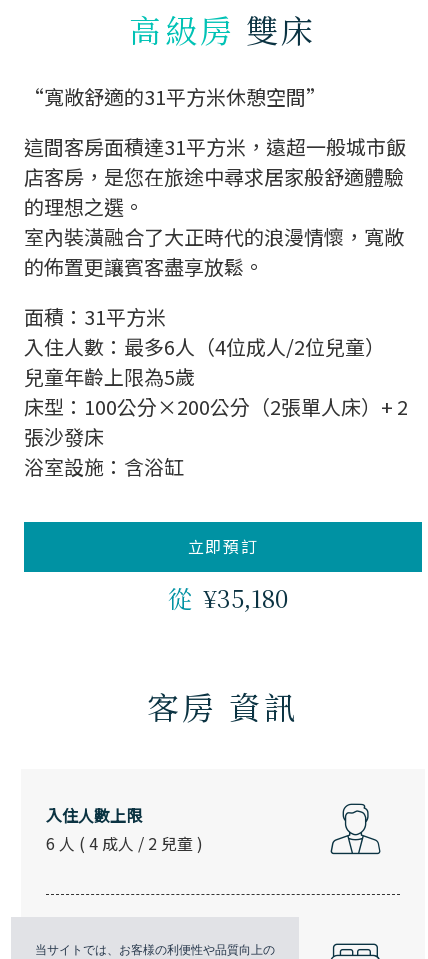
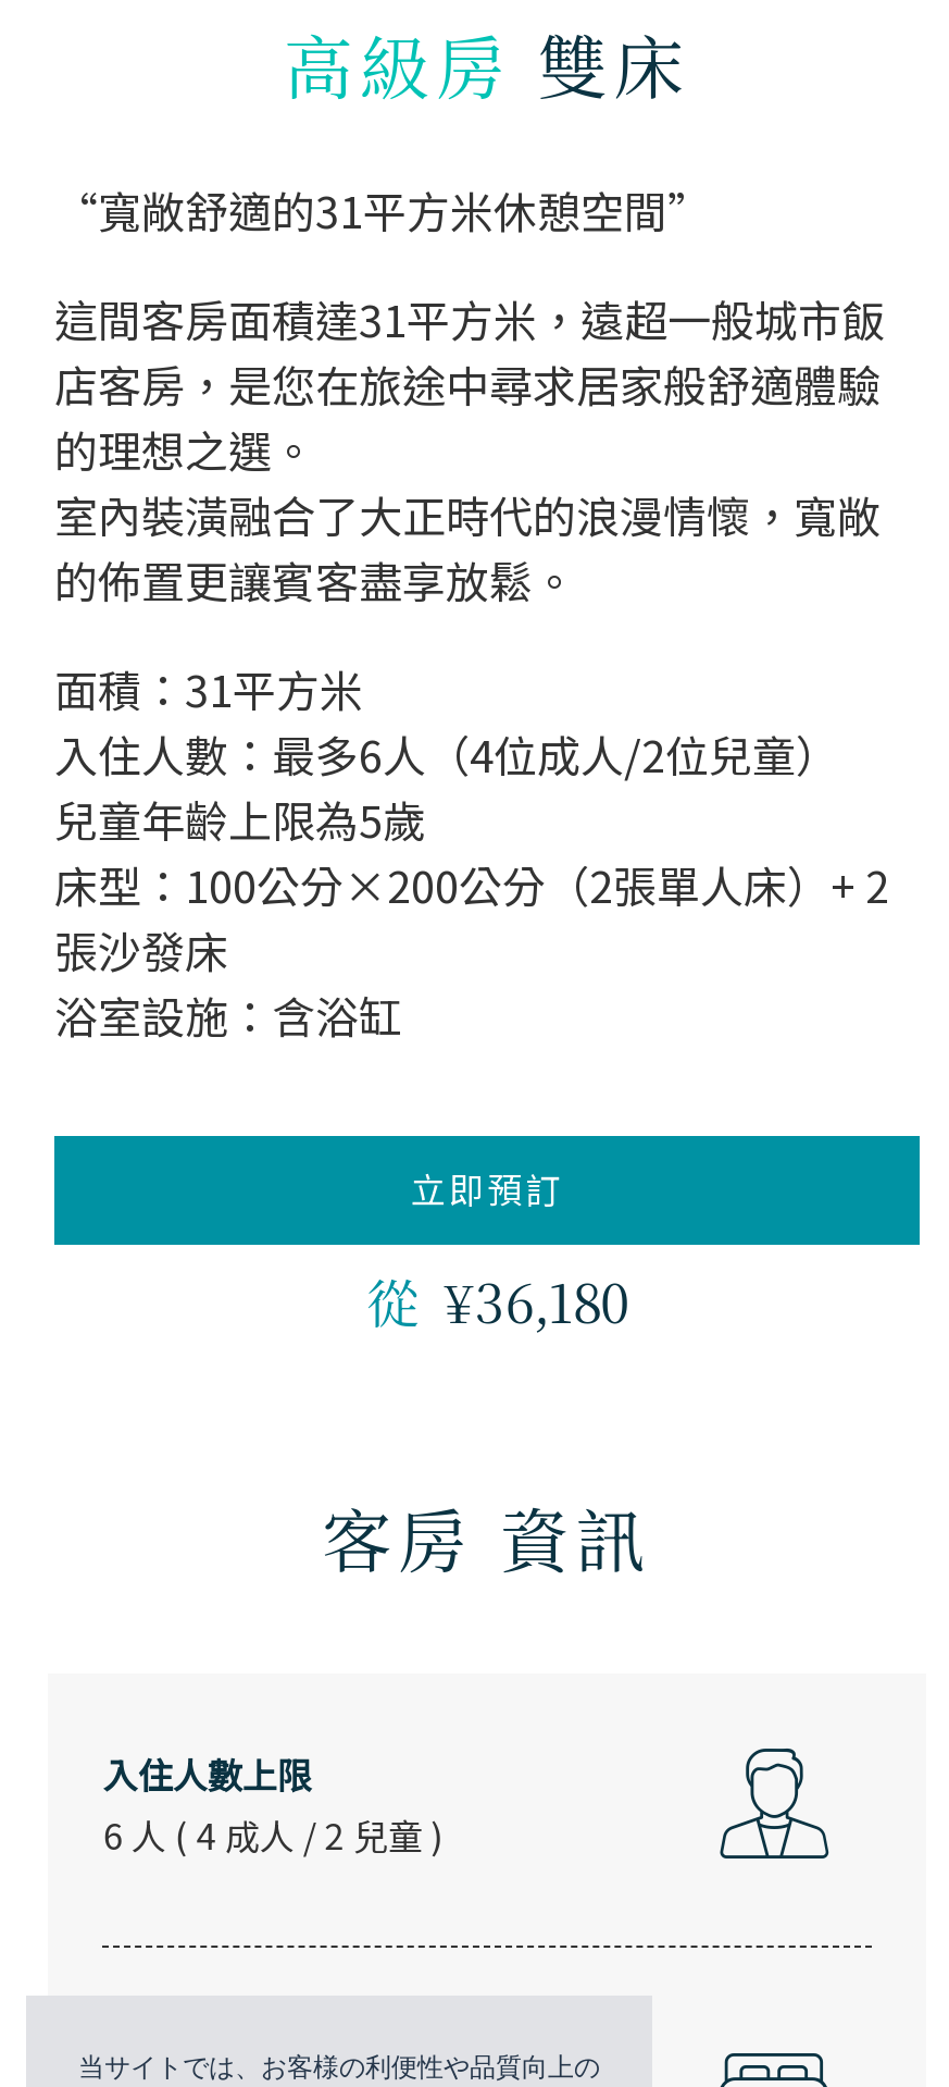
[217,580,288,615] 35,180 -> [474,1261,629,1338] 36,180

